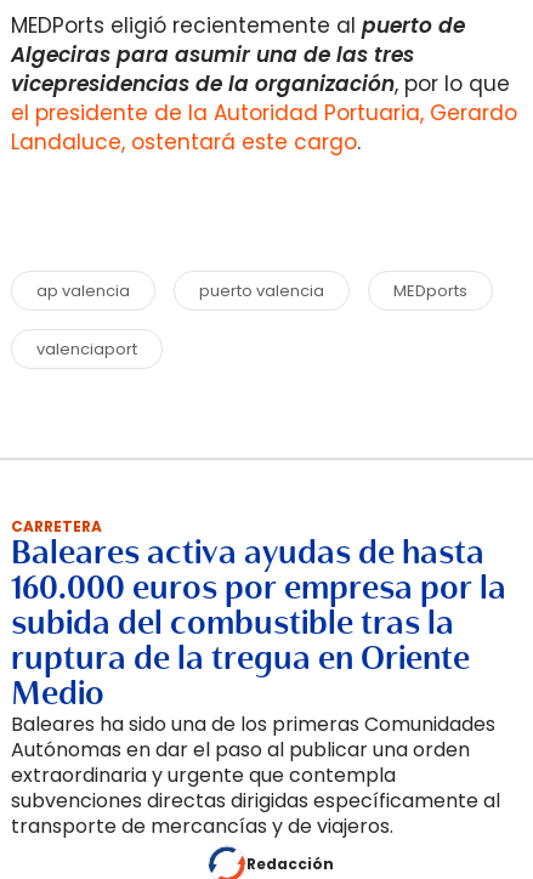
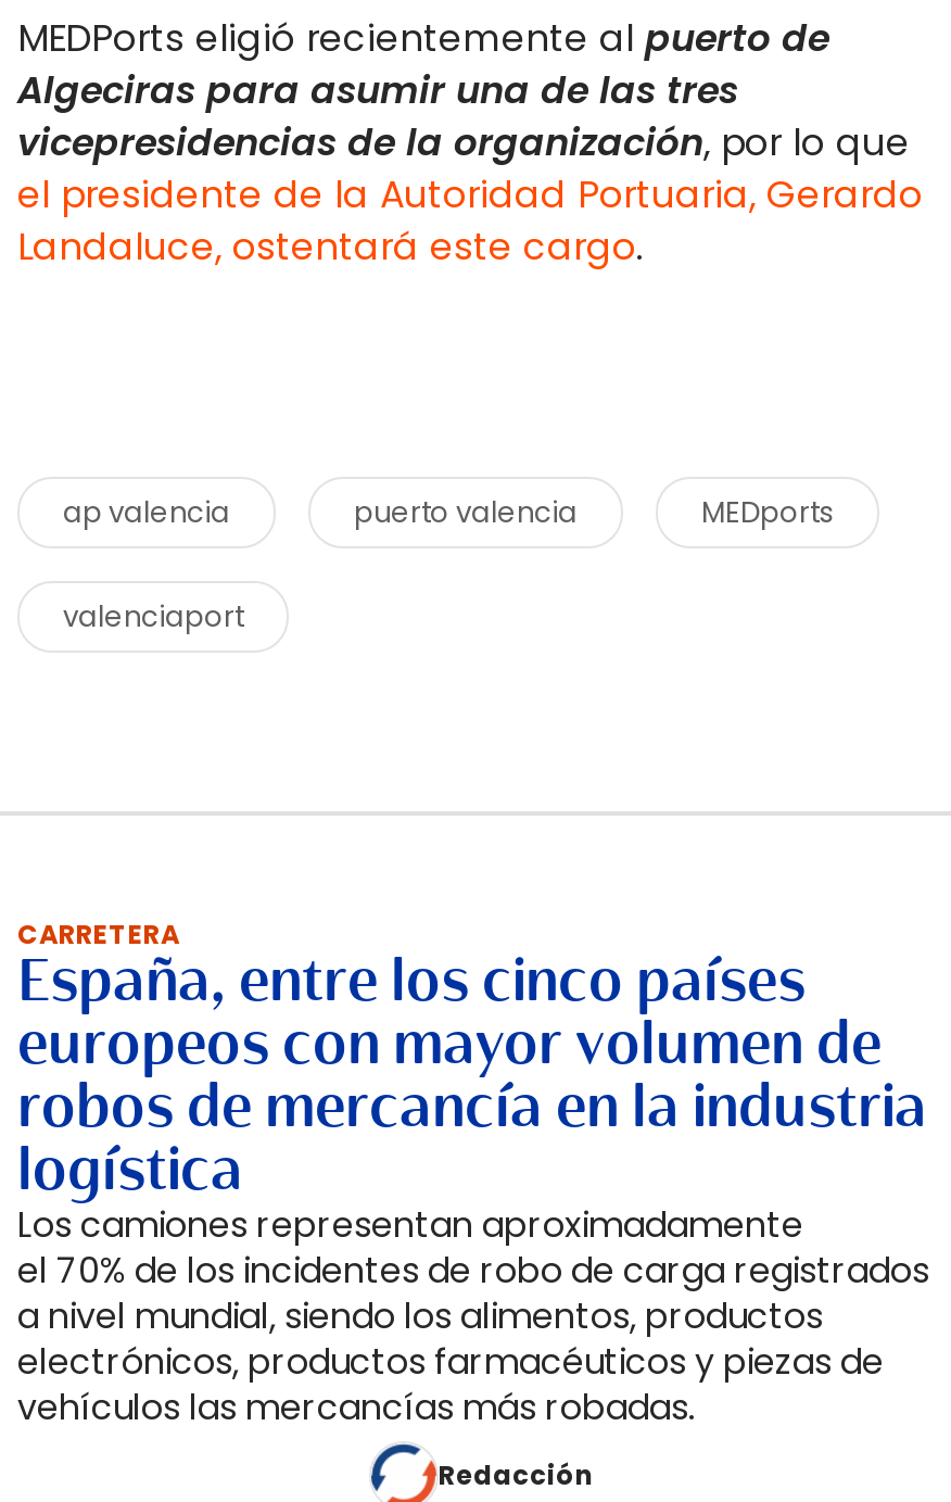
[11,532,506,840] Baleares activa ayudas de hasta | 160.000 euros por empresa por la | subida del combustible tras la | ruptura de la tregua en Oriente | Medio | Baleares ha sido una de los primeras Comunidades | Autónomas en dar el paso al publicar una orden | extraordinaria y urgente que contempla | subvenciones directas dirigidas específicamente al | transporte de mercancías y de viajeros. -> [17,944,929,1432] España, entre los cinco países | europeos con mayor volumen de | robos de mercancía en la industria | logística | Los camiones representan aproximadamente | el 70% de los incidentes de robo de carga registrados | a nivel mundial, siendo los alimentos, productos | electrónicos, productos farmacéuticos y piezas de | vehículos las mercancías más robadas.

